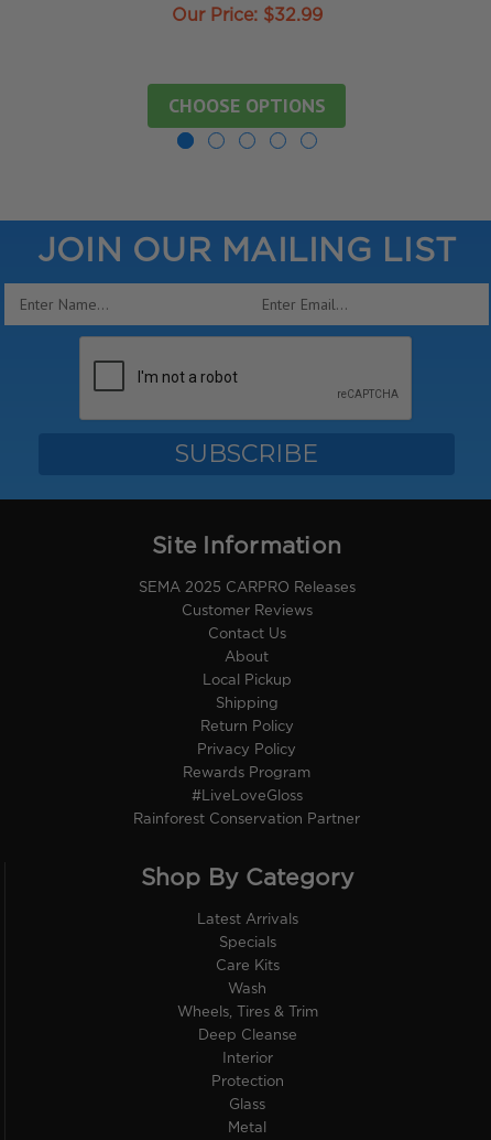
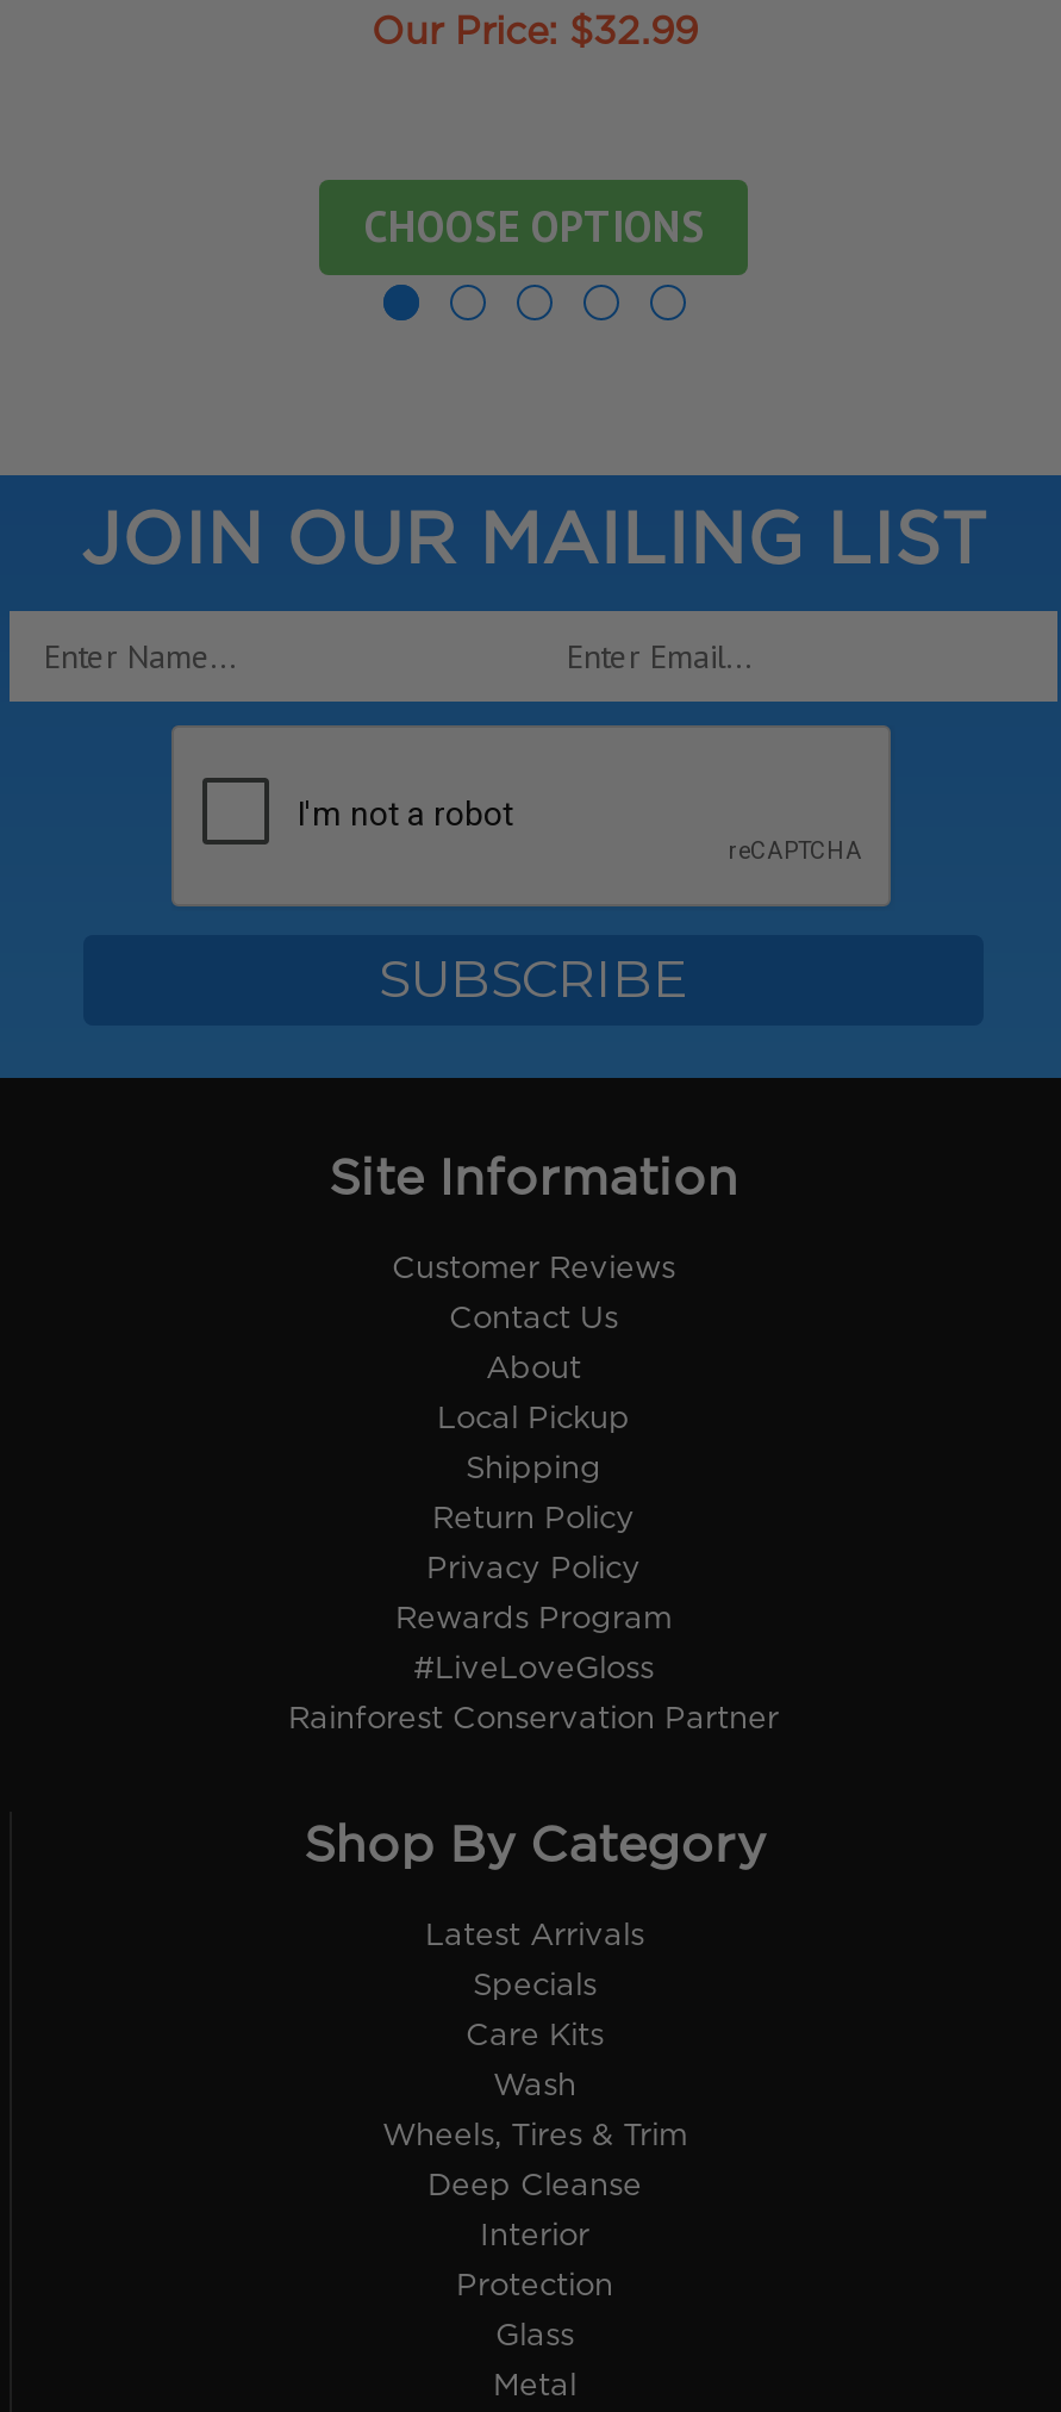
[138,583,355,595] SEMA 2025 CARPRO Releases -> none

